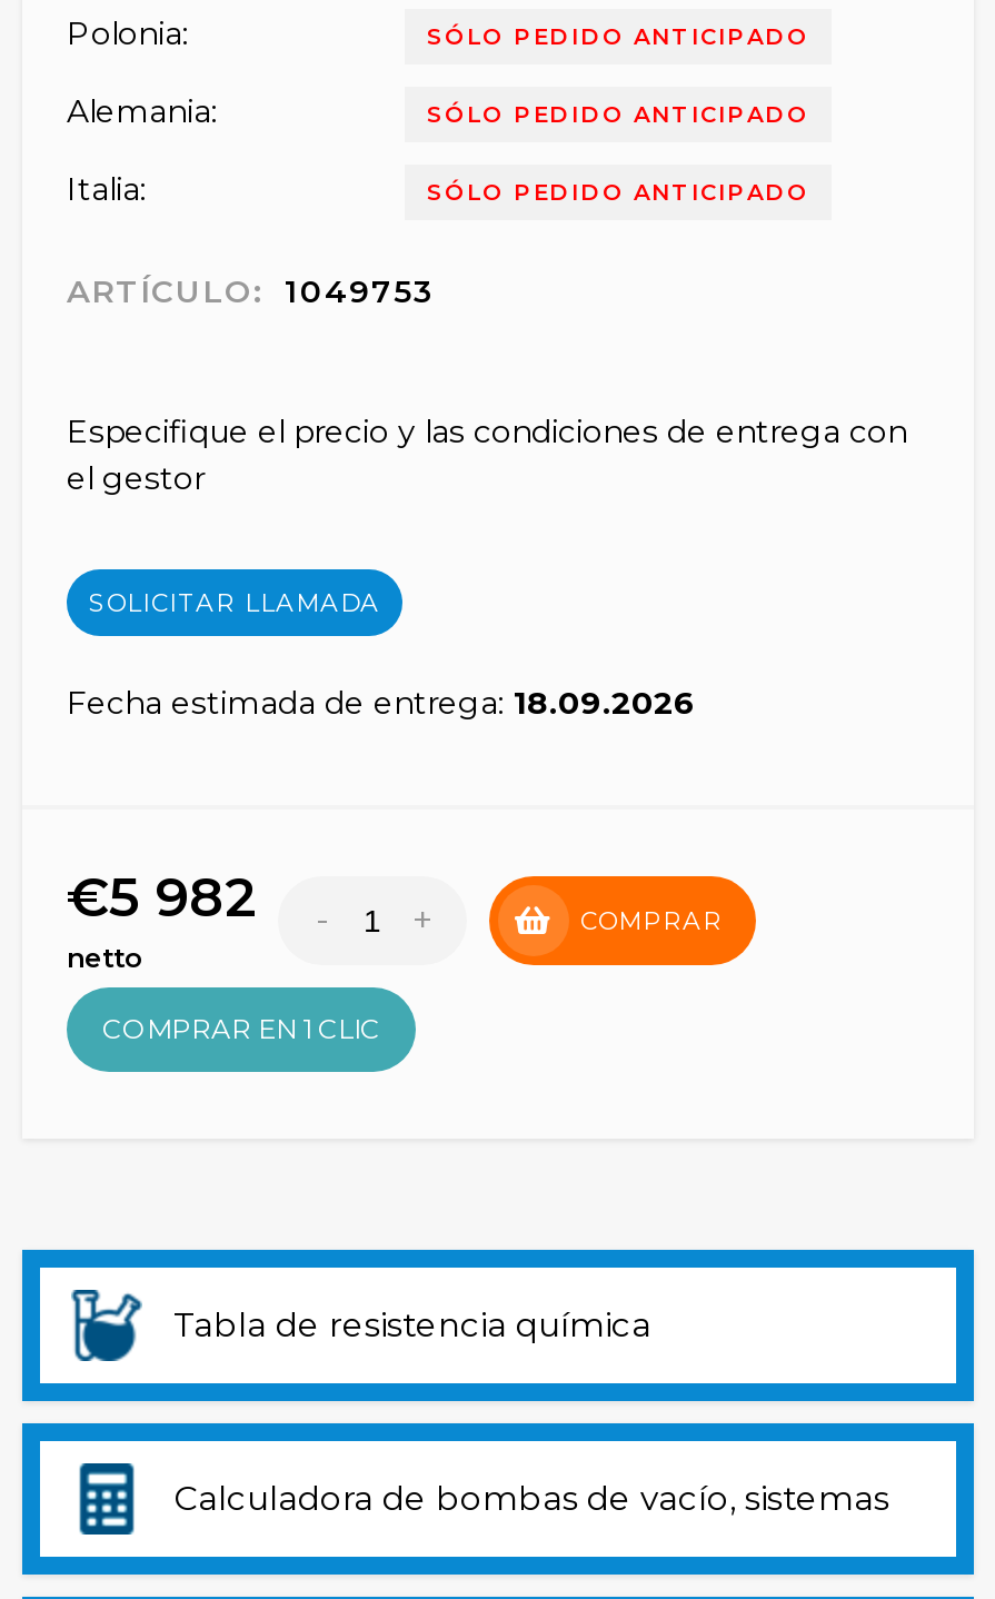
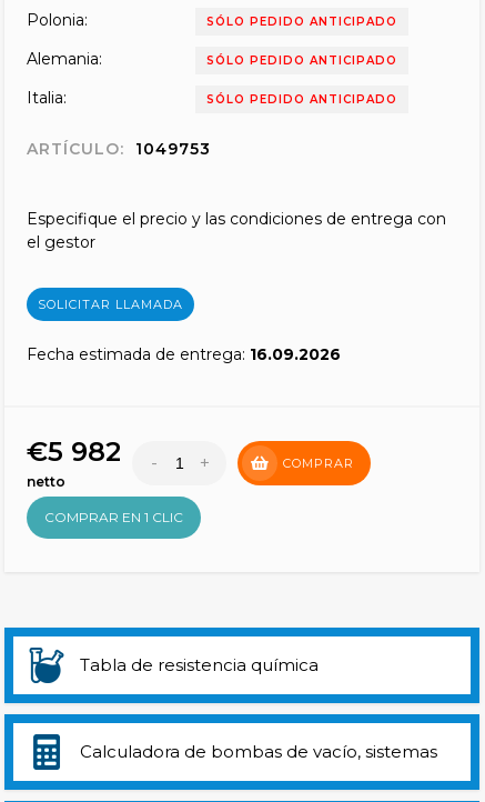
[67,682,696,722] Fecha estimada de entrega: 18.09.2026 -> [27,344,341,364] Fecha estimada de entrega: 16.09.2026

